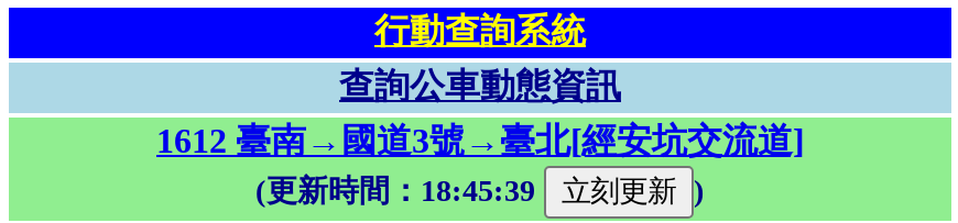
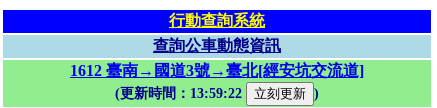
[255,175,535,208] (更新時間：18:45:39 -> [115,86,242,101] (更新時間：13:59:22

